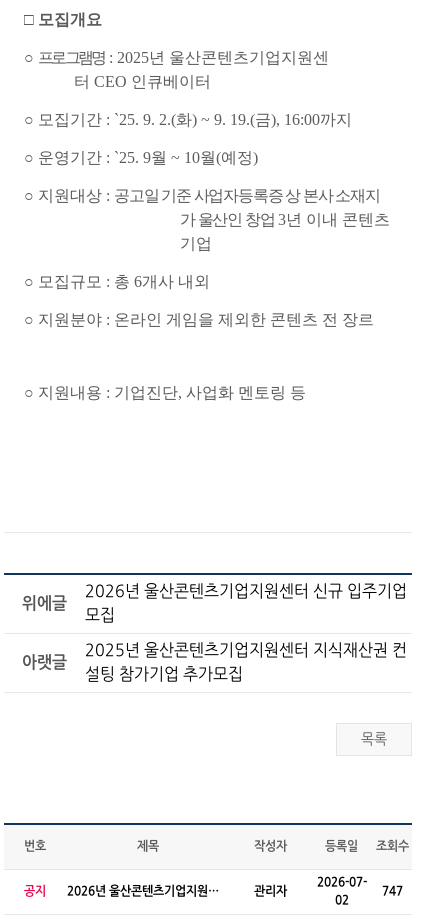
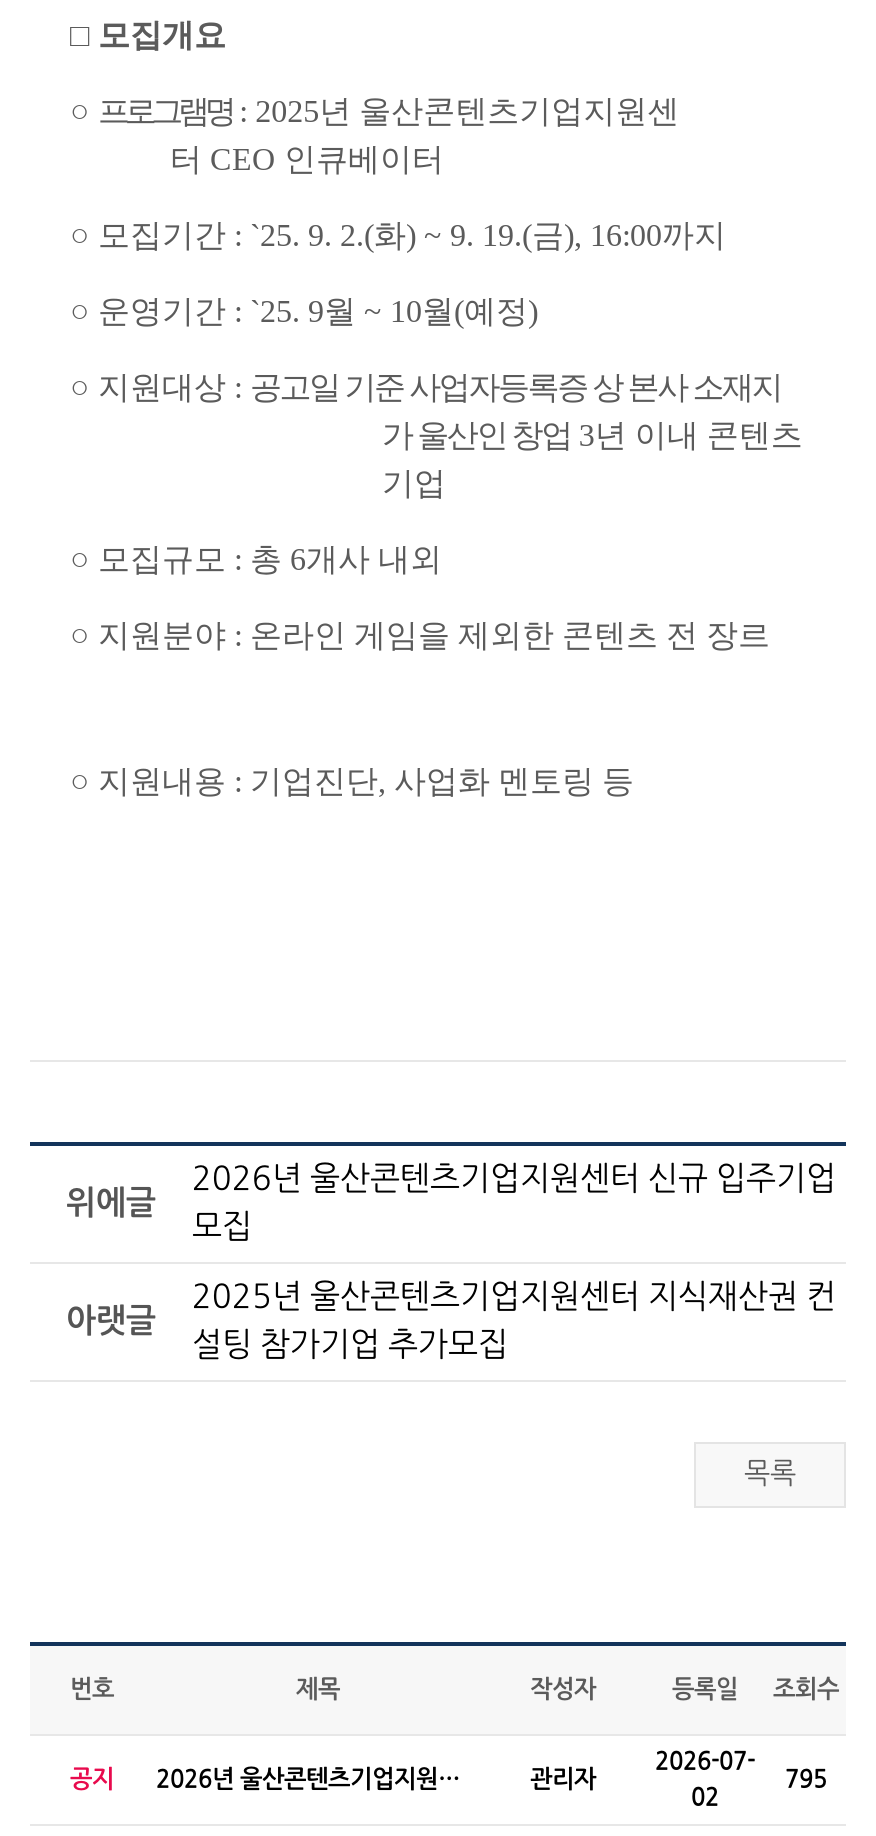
[381,885,402,899] 747 -> [785,1766,827,1794] 795

